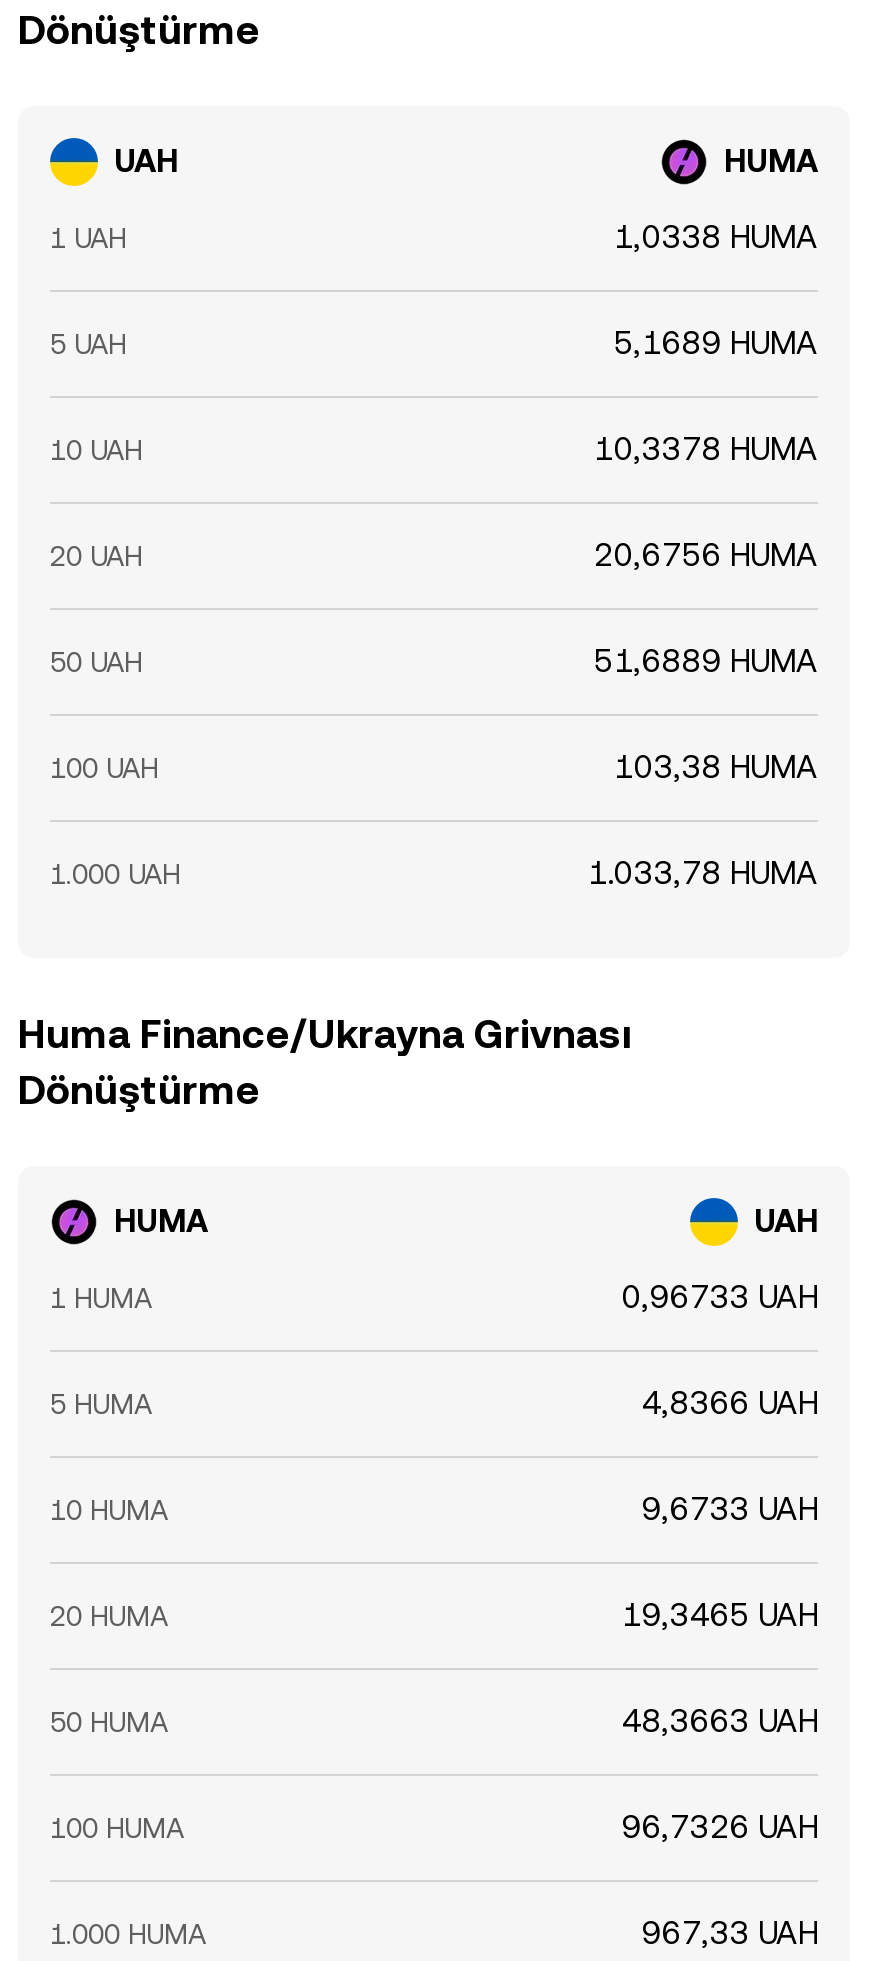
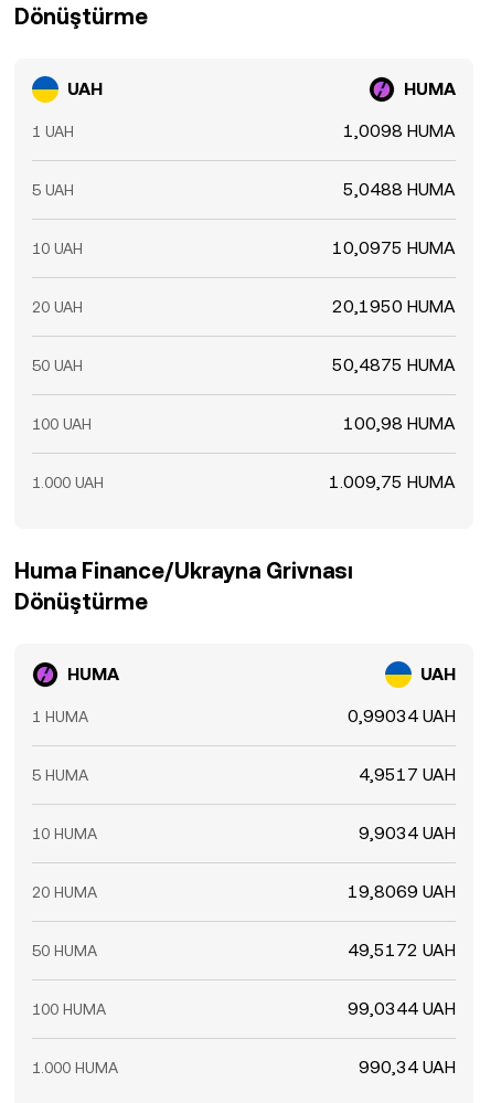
[614,218,818,256] 1,0338 HUMA -> [343,120,456,141] 1,0098 HUMA
[614,324,818,362] 5,1689 HUMA -> [343,179,456,200] 5,0488 HUMA
[594,430,818,468] 10,3378 HUMA -> [332,237,456,258] 10,0975 HUMA
[594,536,818,574] 20,6756 HUMA -> [332,296,456,317] 20,1950 HUMA
[594,642,818,680] 51,6889 HUMA -> [332,354,456,375] 50,4875 HUMA
[614,748,818,786] 103,38 HUMA -> [343,413,456,434] 100,98 HUMA
[588,854,818,892] 1.033,78 HUMA -> [329,471,456,492] 1.009,75 HUMA
[622,1278,818,1316] 0,96733 UAH -> [348,706,456,727] 0,99034 UAH
[642,1384,818,1422] 4,8366 UAH -> [359,764,456,785] 4,9517 UAH
[642,1490,818,1528] 9,6733 UAH -> [359,823,456,844] 9,9034 UAH
[622,1596,818,1634] 19,3465 UAH -> [348,881,456,902] 19,8069 UAH
[622,1702,818,1740] 48,3663 UAH -> [348,940,456,961] 49,5172 UAH
[622,1808,818,1846] 96,7326 UAH -> [348,998,456,1019] 99,0344 UAH
[642,1914,818,1952] 967,33 UAH -> [359,1057,456,1078] 990,34 UAH

